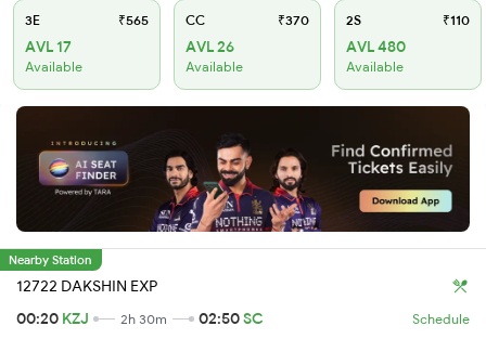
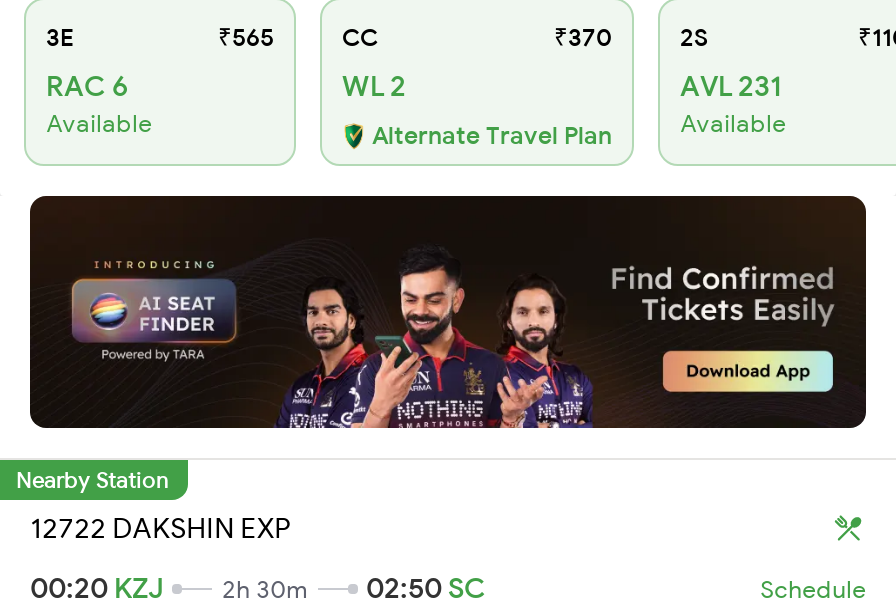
[25,37,72,56] AVL 17 -> [46,68,128,104] RAC 6
[186,37,243,75] AVL 26 | Available -> [342,68,612,150] WL 2 | Alternate Travel Plan
[346,37,406,56] AVL 480 -> [680,68,782,104] AVL 231

